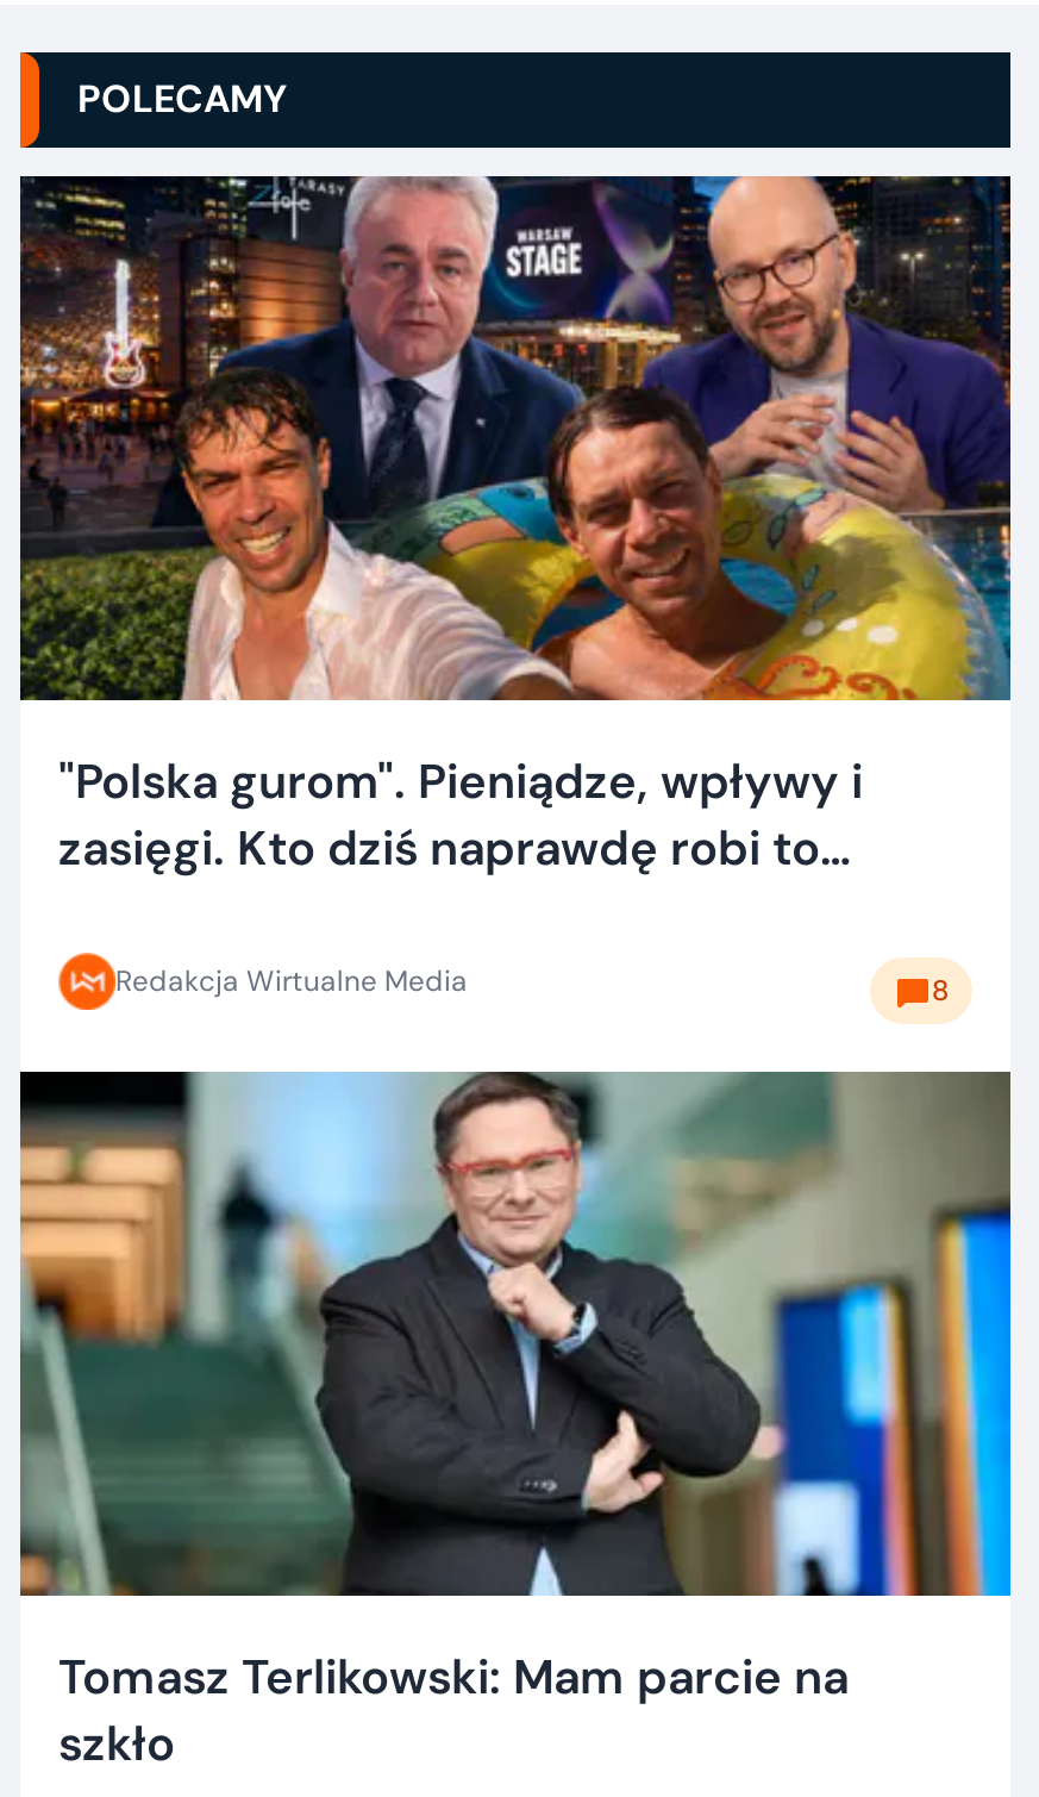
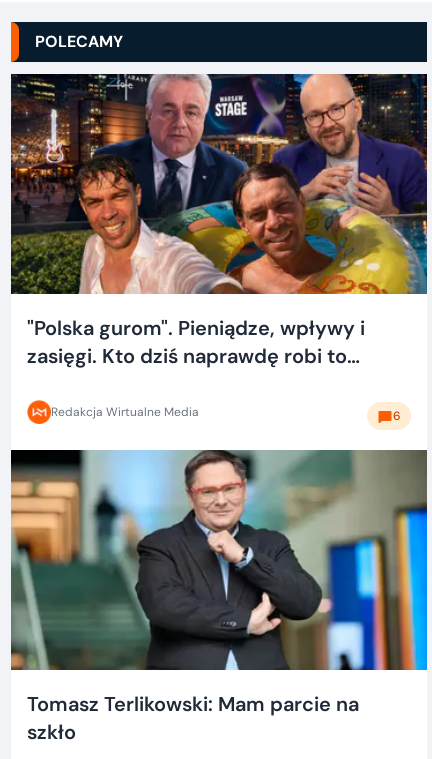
[932,971,948,1010] 8 -> [393,408,401,424] 6

